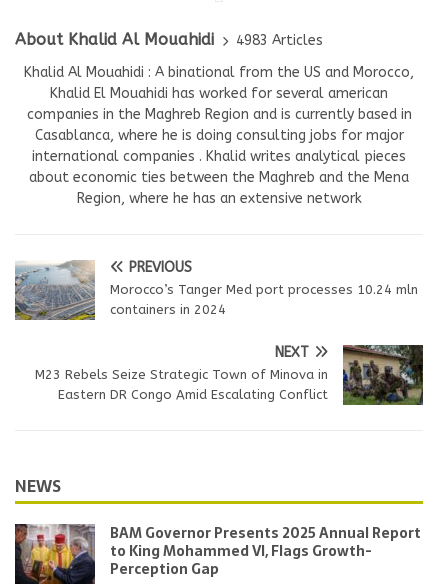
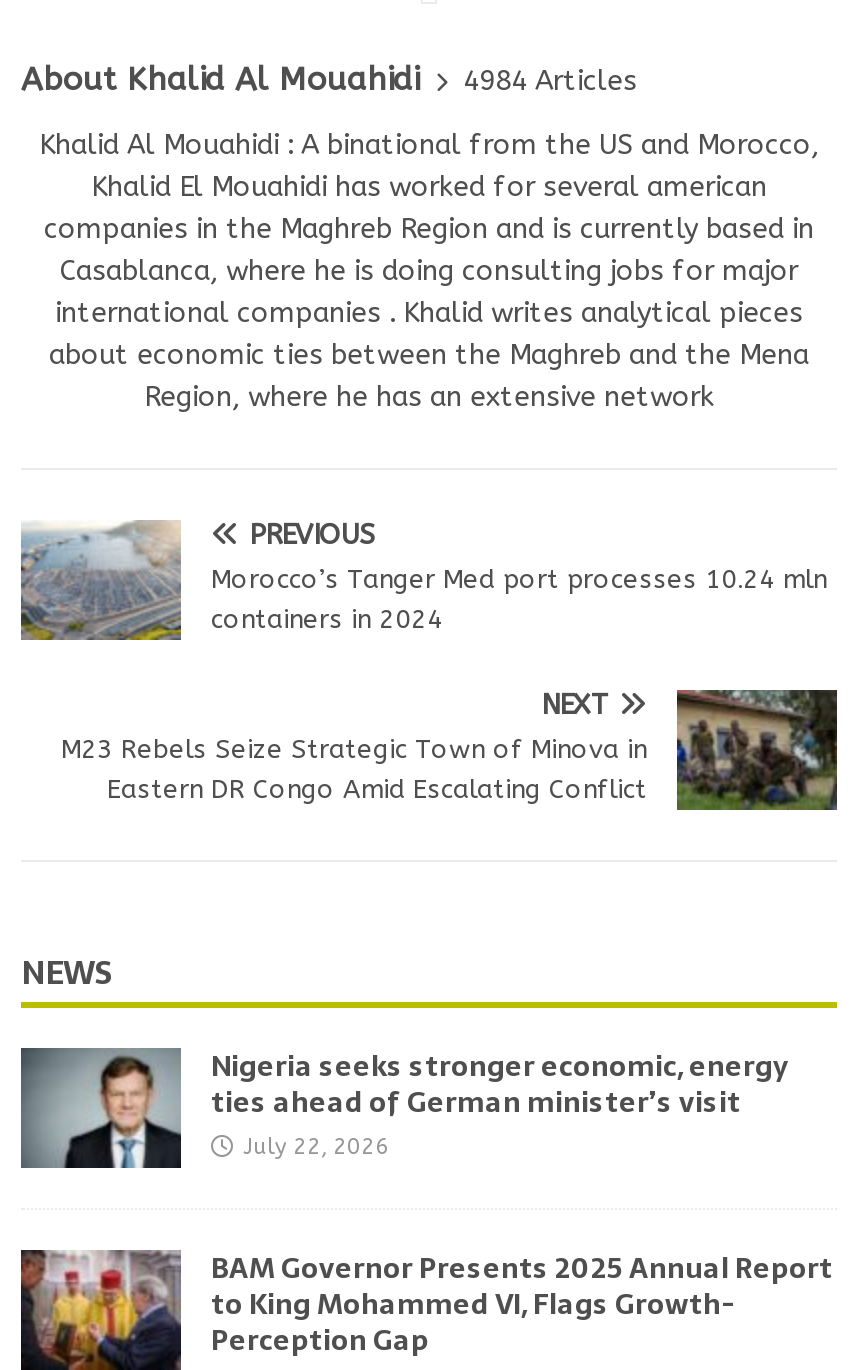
[15,30,323,49] About Khalid Al Mouahidi 4983 Articles -> [21,61,637,99] About Khalid Al Mouahidi 4984 Articles
none -> [19,1045,789,1170] [image] | Nigeria seeks stronger economic, energy | ties ahead of German minister’s visit | July 22, 2026

